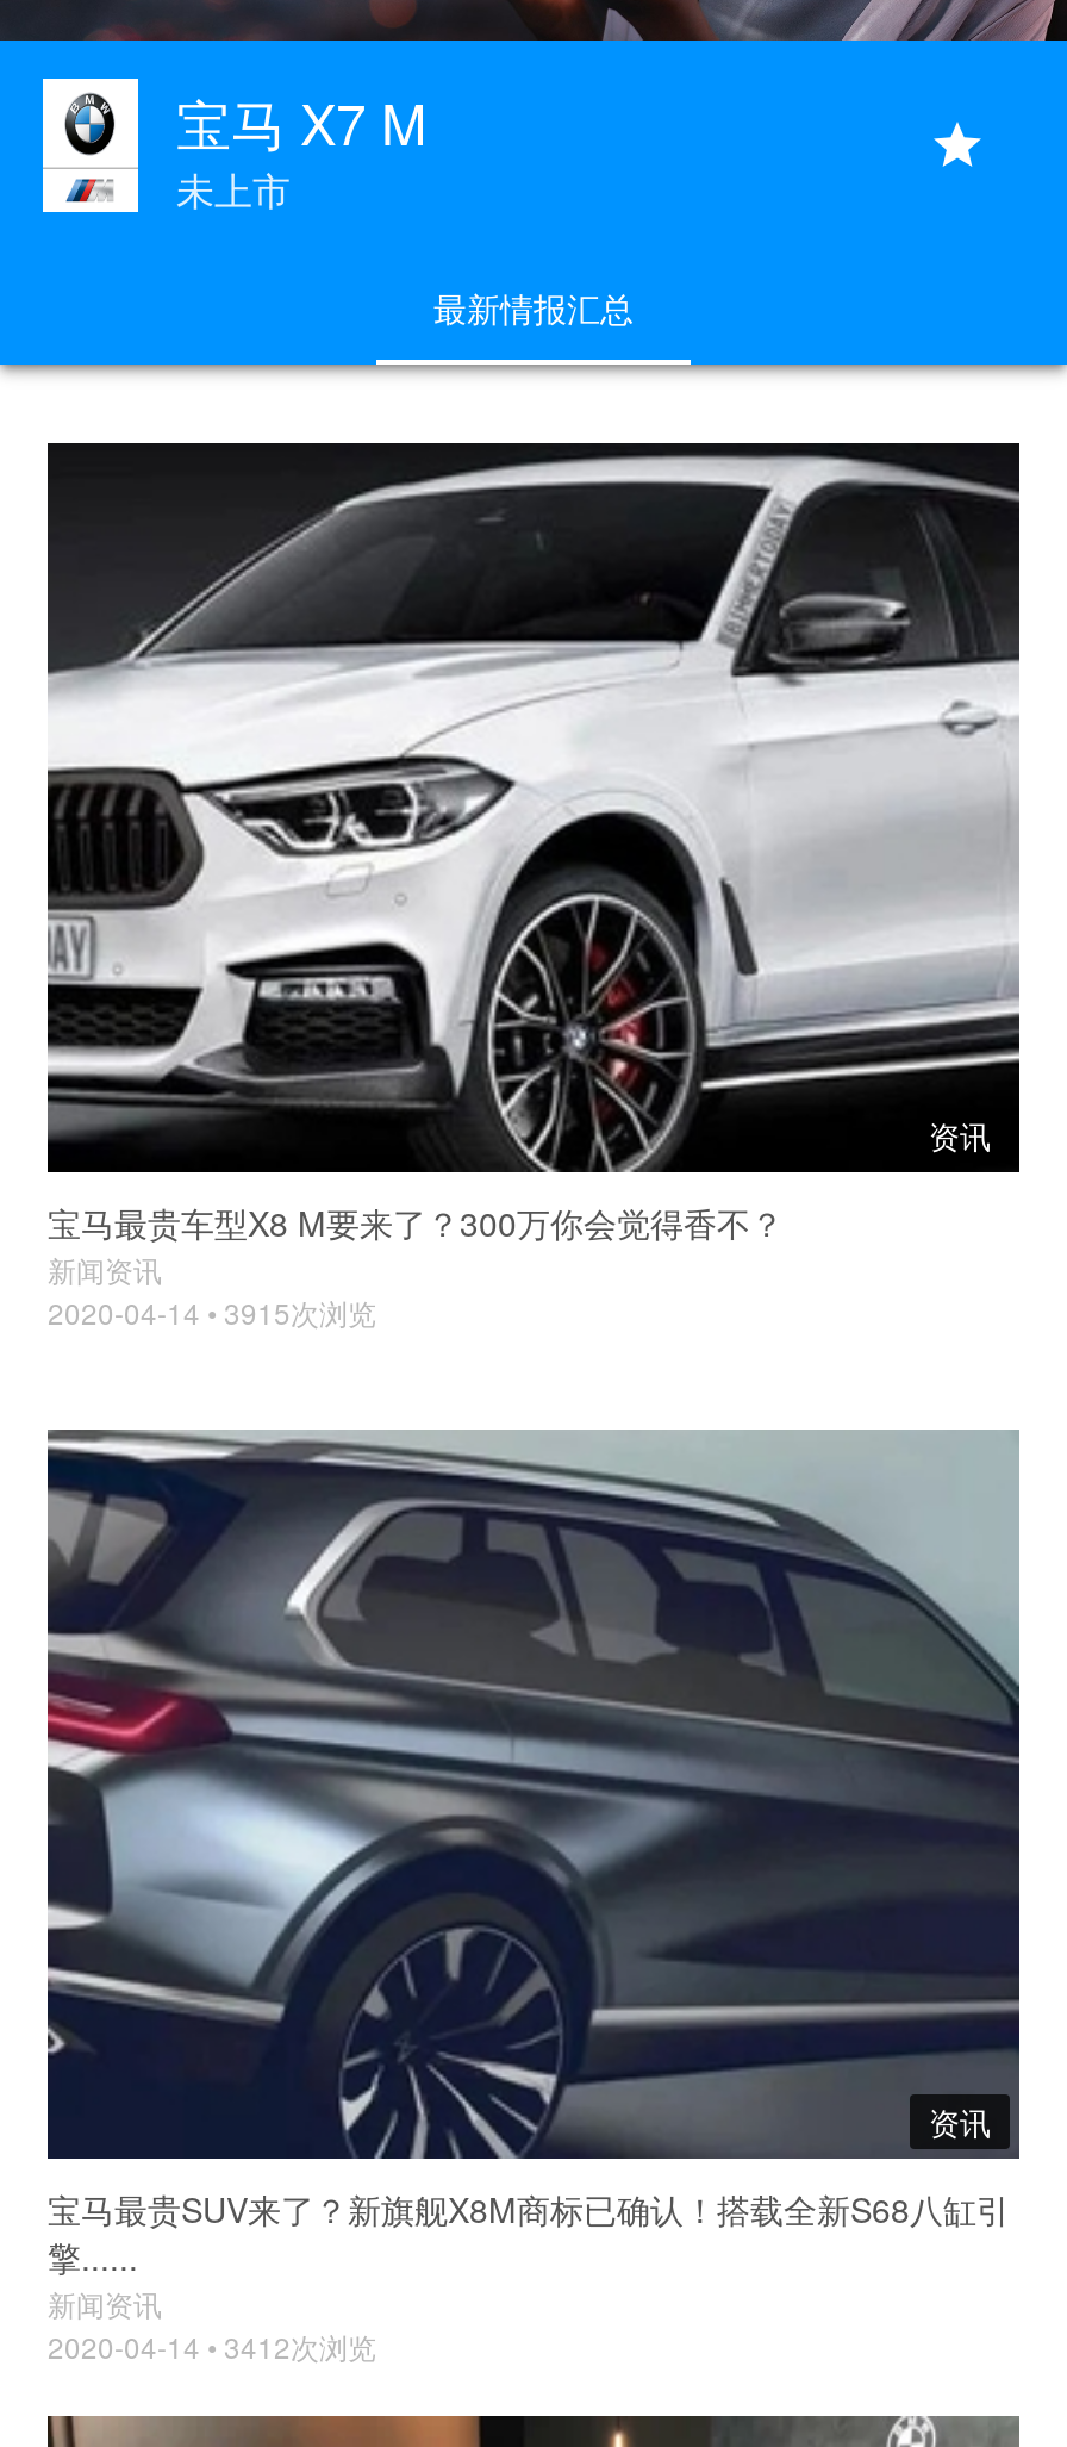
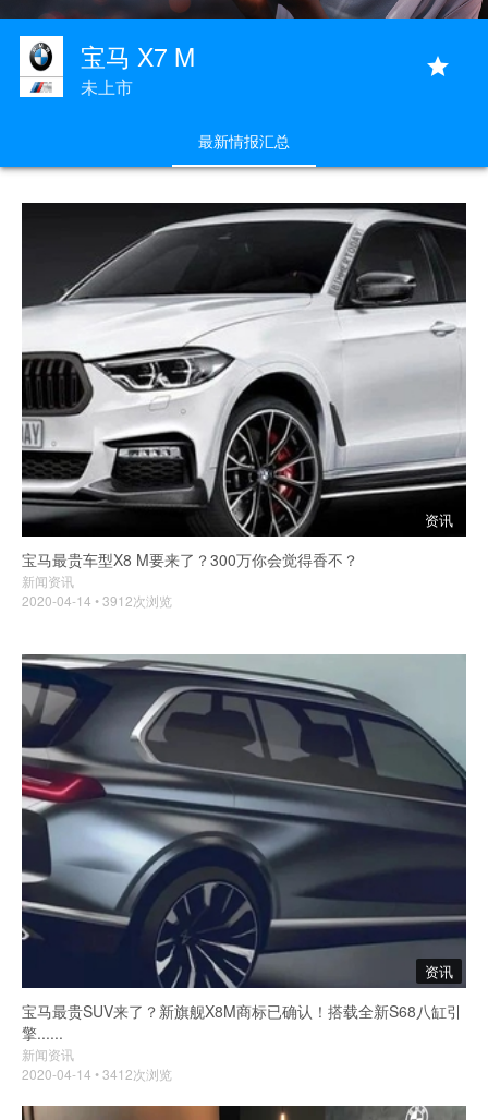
[48,1290,376,1331] 2020-04-14 • 3915次浏览 -> [22,591,172,609] 2020-04-14 • 3912次浏览

